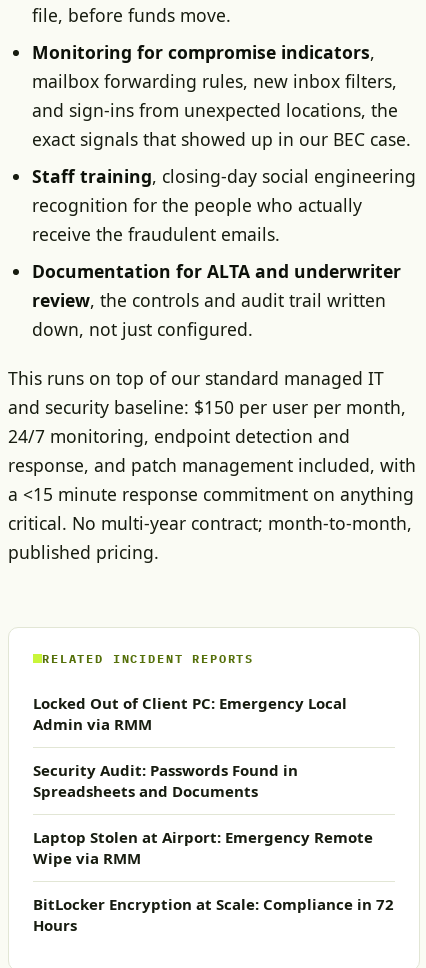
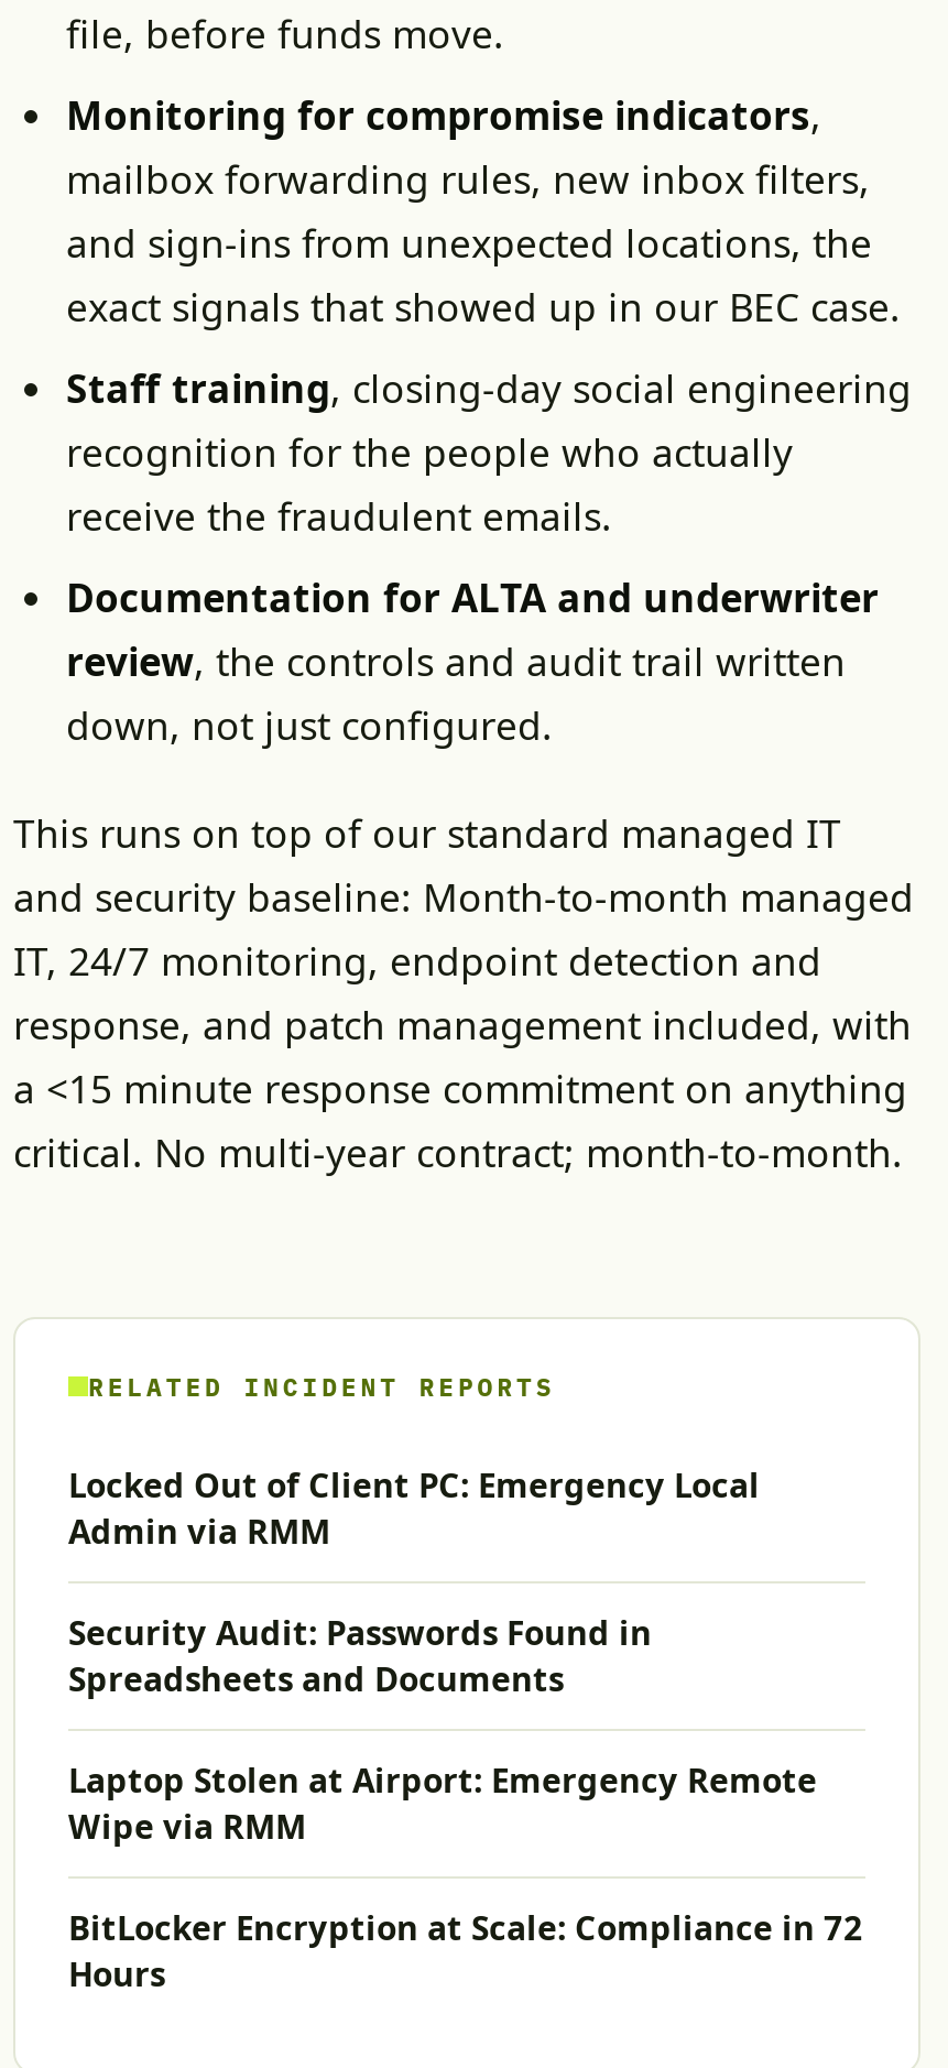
[8,395,406,448] and security baseline: $150 per user per month, | 24/7 monitoring, endpoint detection and -> [13,870,914,987] and security baseline: Month-to-month managed | IT, 24/7 monitoring, endpoint detection and
[8,511,412,564] critical. No multi-year contract; month-to-month, | published pricing. -> [13,1125,903,1178] critical. No multi-year contract; month-to-month.

